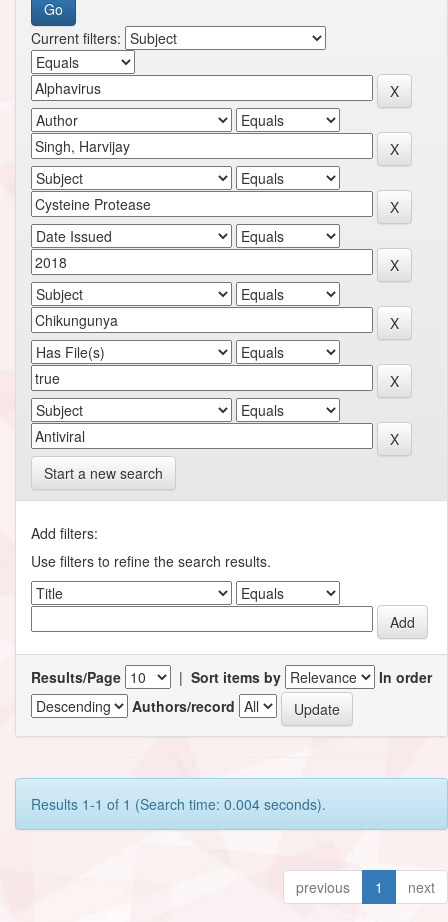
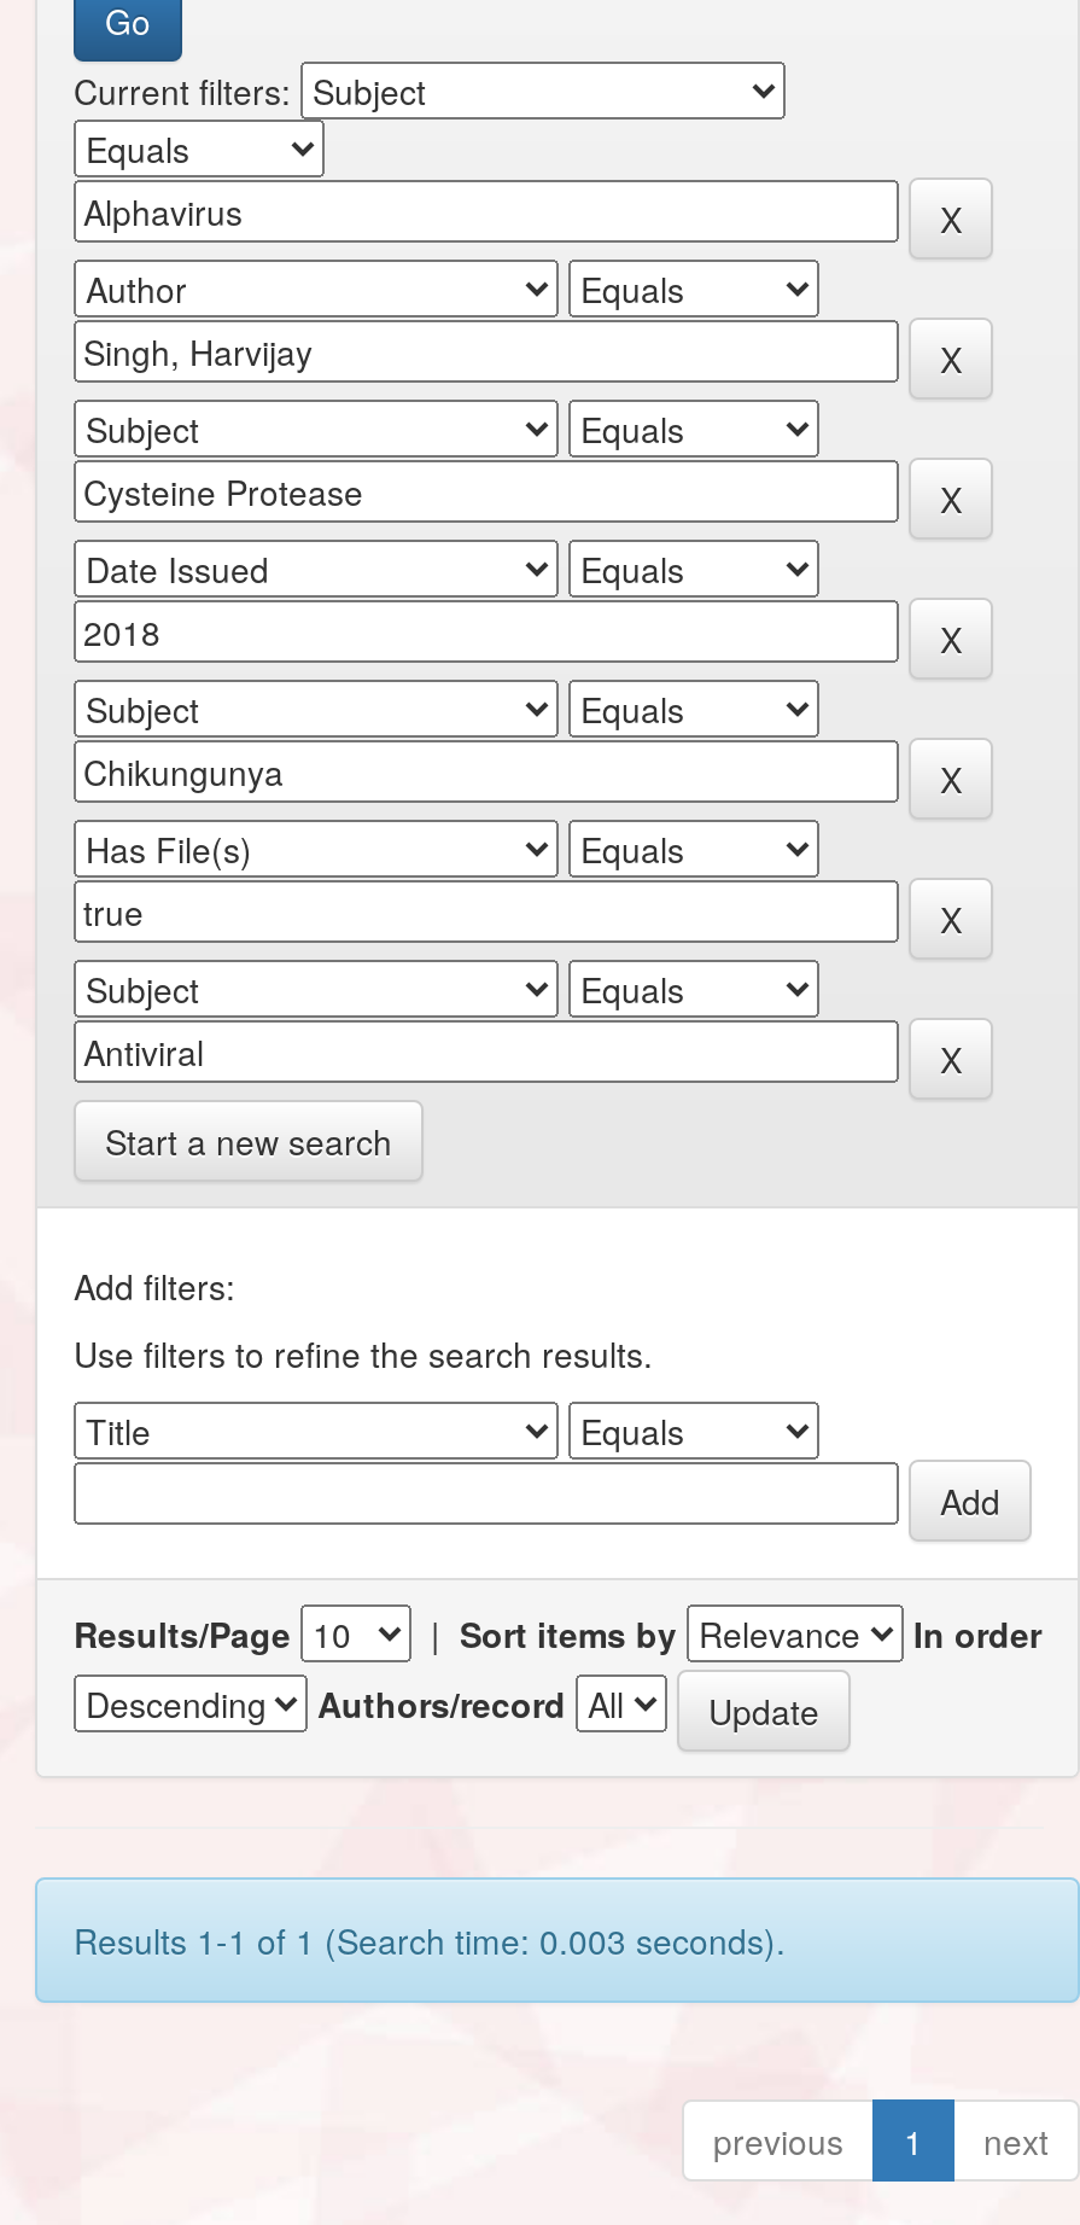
[31,793,326,813] Results 1-1 of 1 (Search time: 0.004 seconds). -> [74,1915,786,1963] Results 1-1 of 1 (Search time: 0.003 seconds).

